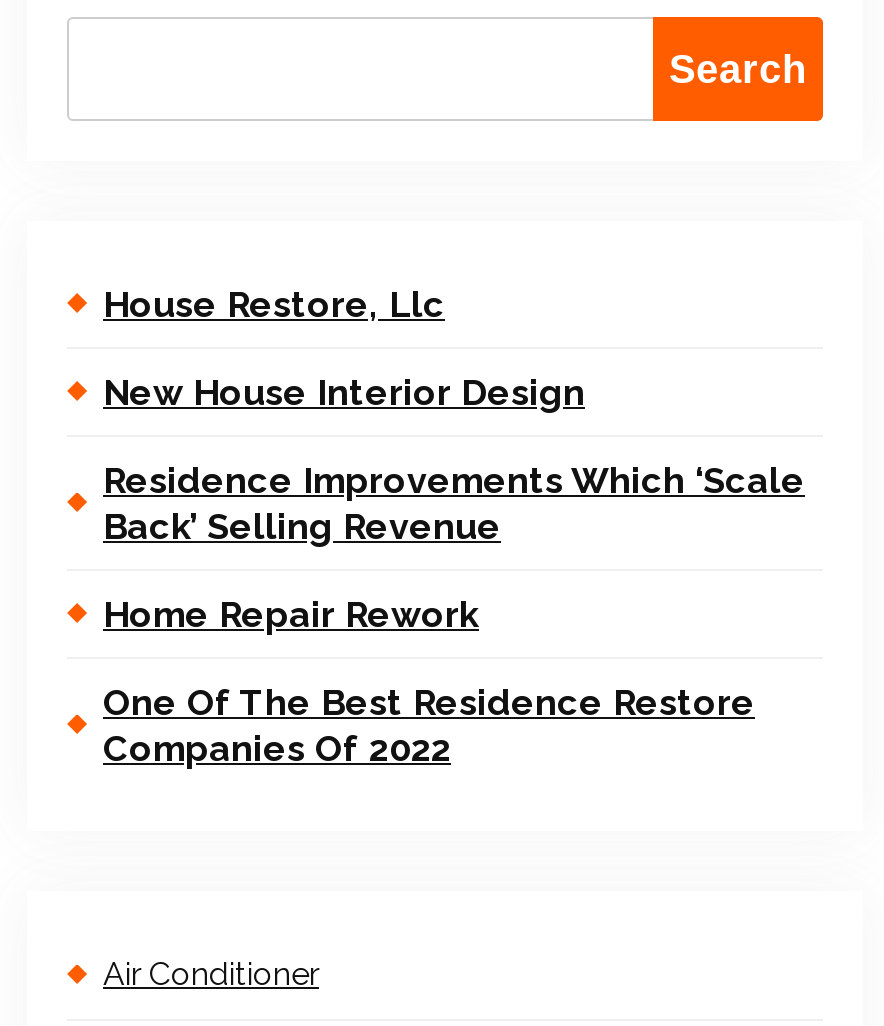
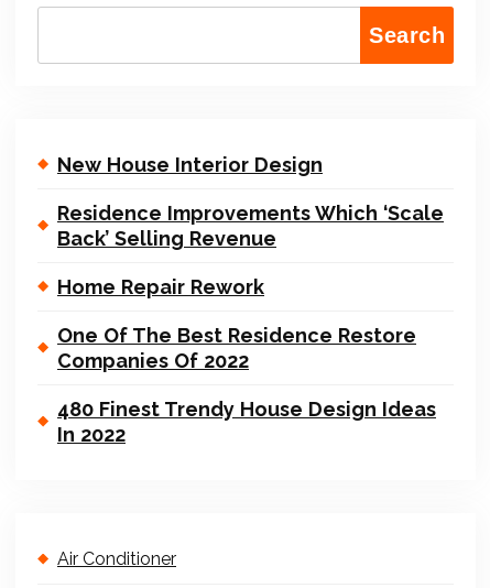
[103,282,445,324] House Restore, Llc -> none
moved [103,370,805,768] -> [57,153,444,372]: New House Interior Design | Residence Improvements Which ‘Scale | Back’ Selling Revenue | Home Repair Rework | One Of The Best Residence Restore | Companies Of 2022
none -> [57,397,436,445] 480 Finest Trendy House Design Ideas | In 2022

